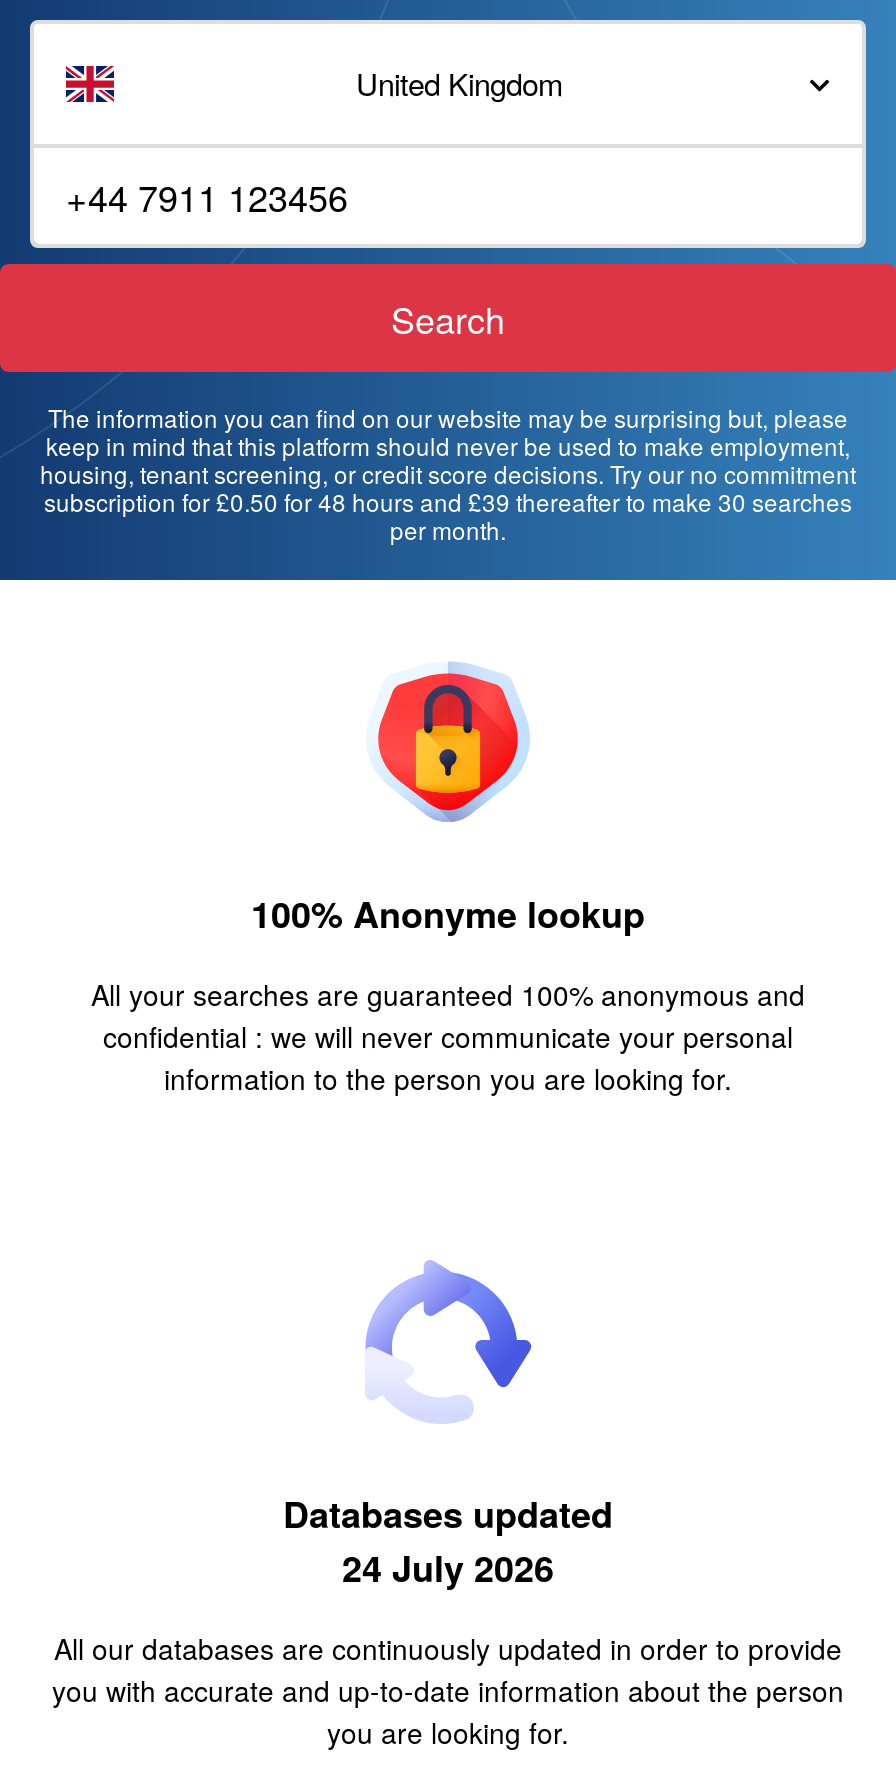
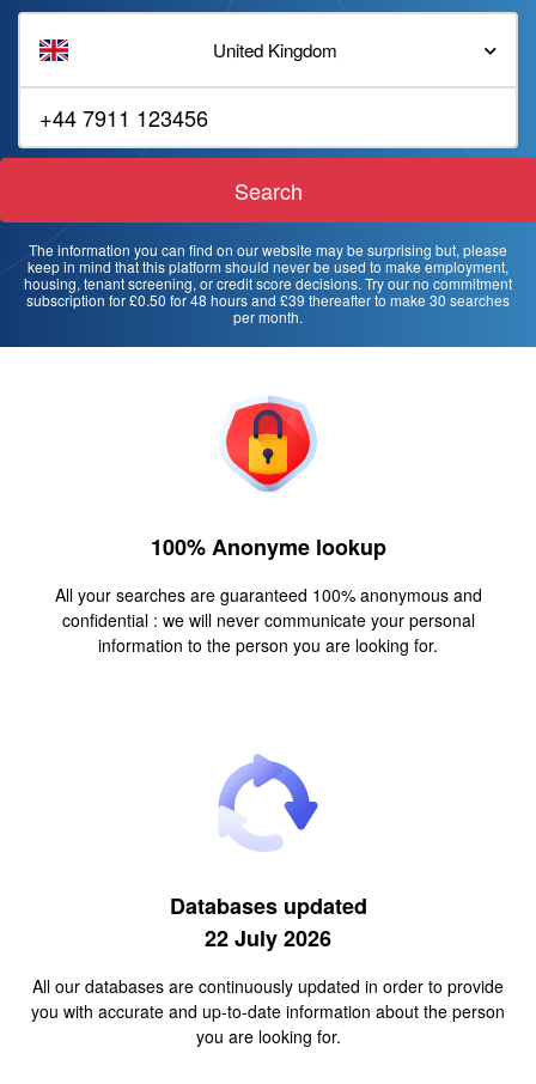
[342,1542,554,1594] 24 July 2026 -> [205,923,331,954] 22 July 2026

